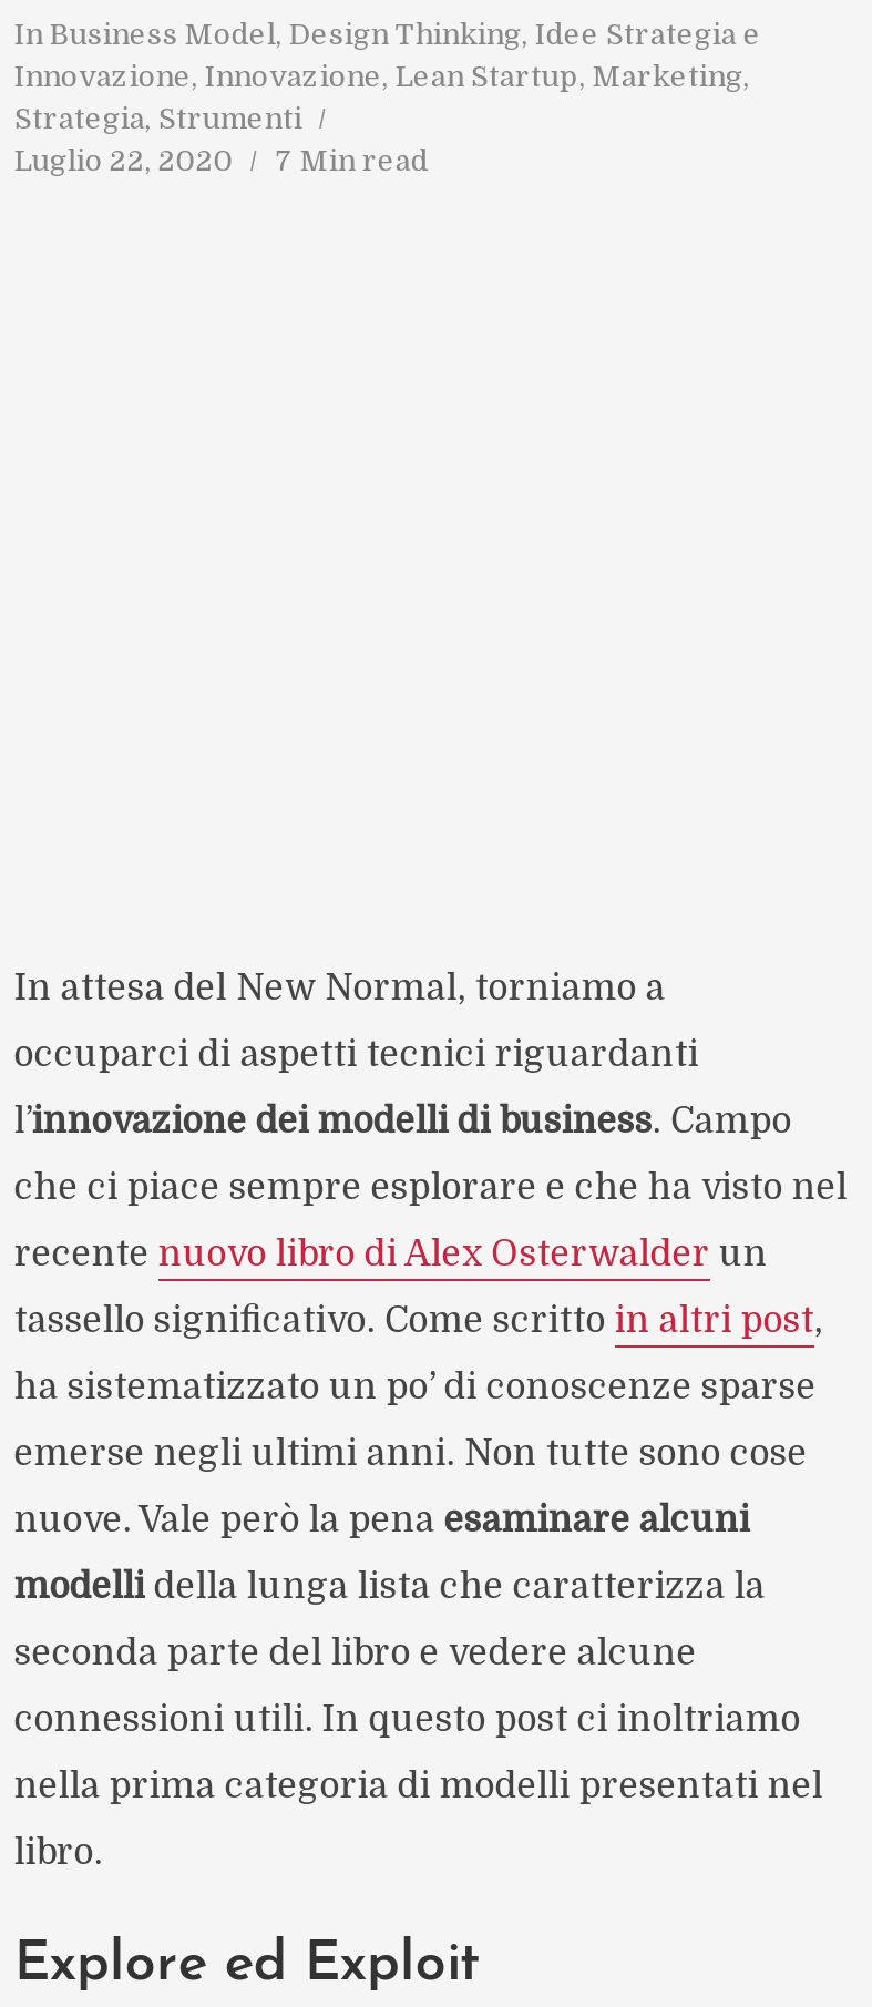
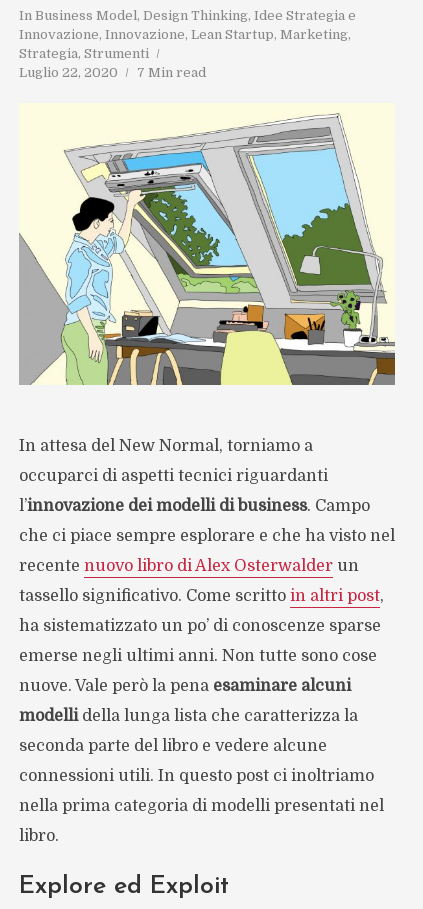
none -> [18,111,396,386] [image]

